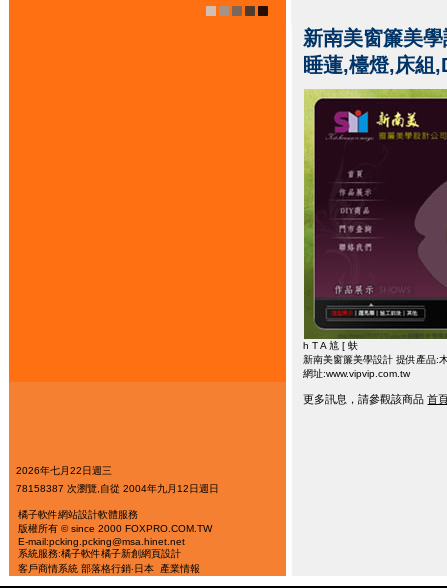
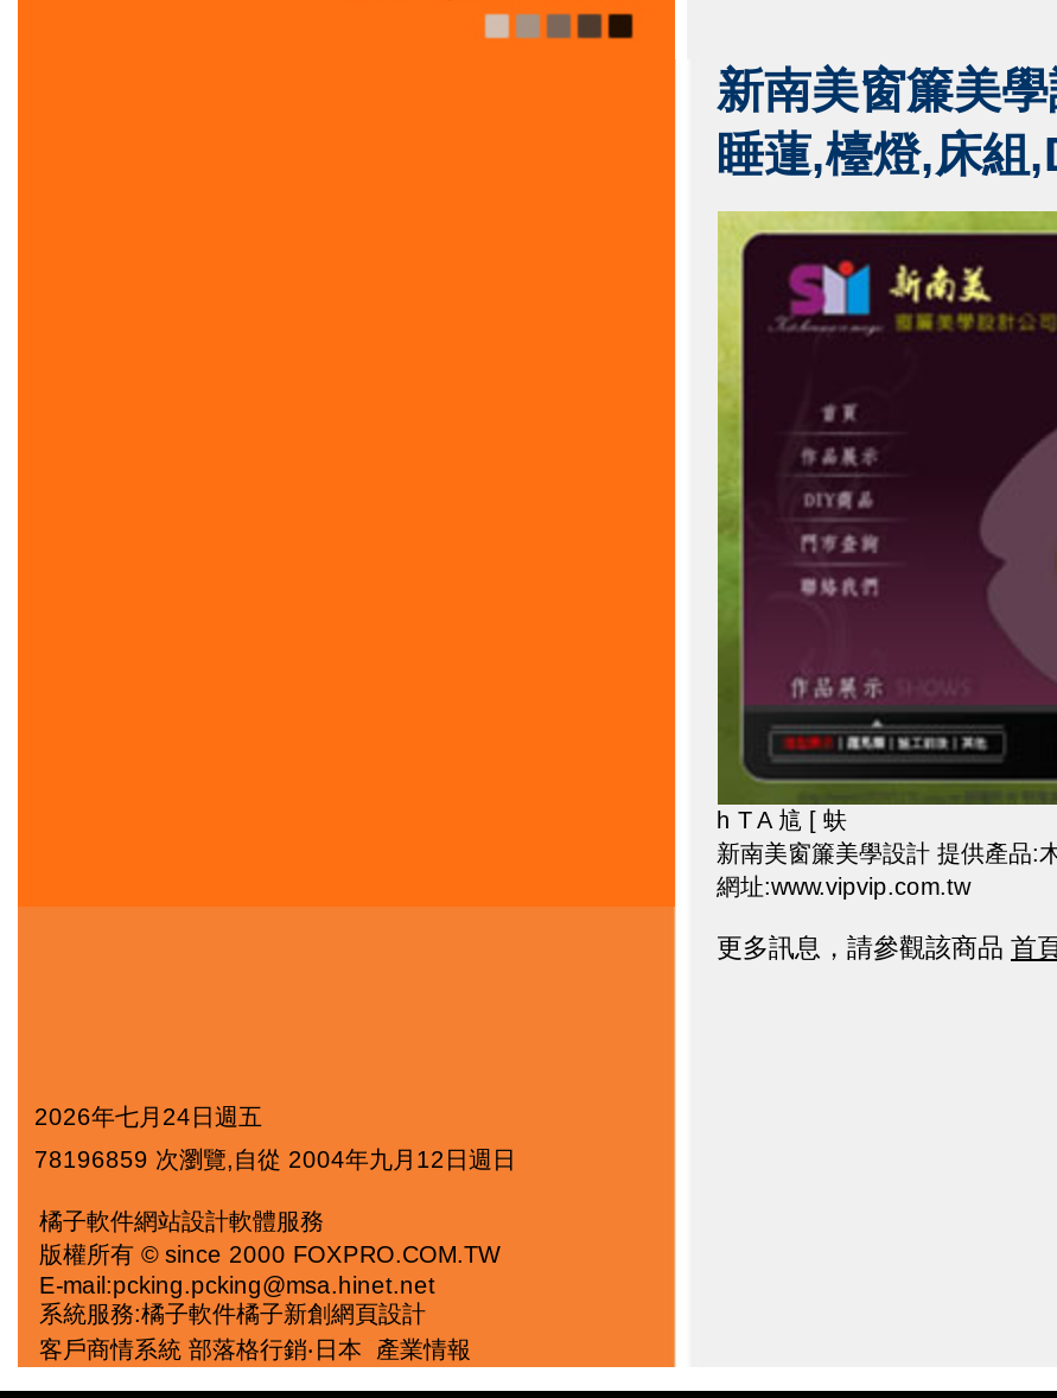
[10,465,118,476] 2026年七月22日週三 -> [20,1104,276,1130] 2026年七月24日週五
[10,483,219,494] 78158387 次瀏覽,自從 2004年九月12日週日 -> [20,1146,516,1173] 78196859 次瀏覽,自從 2004年九月12日週日

